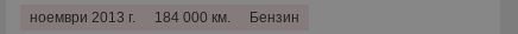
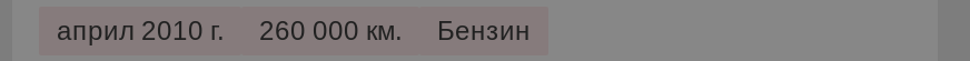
[30,9,135,26] ноември 2013 г. -> [57,16,224,47] април 2010 г.
[154,9,230,26] 184 000 км. -> [259,16,402,47] 260 000 км.

